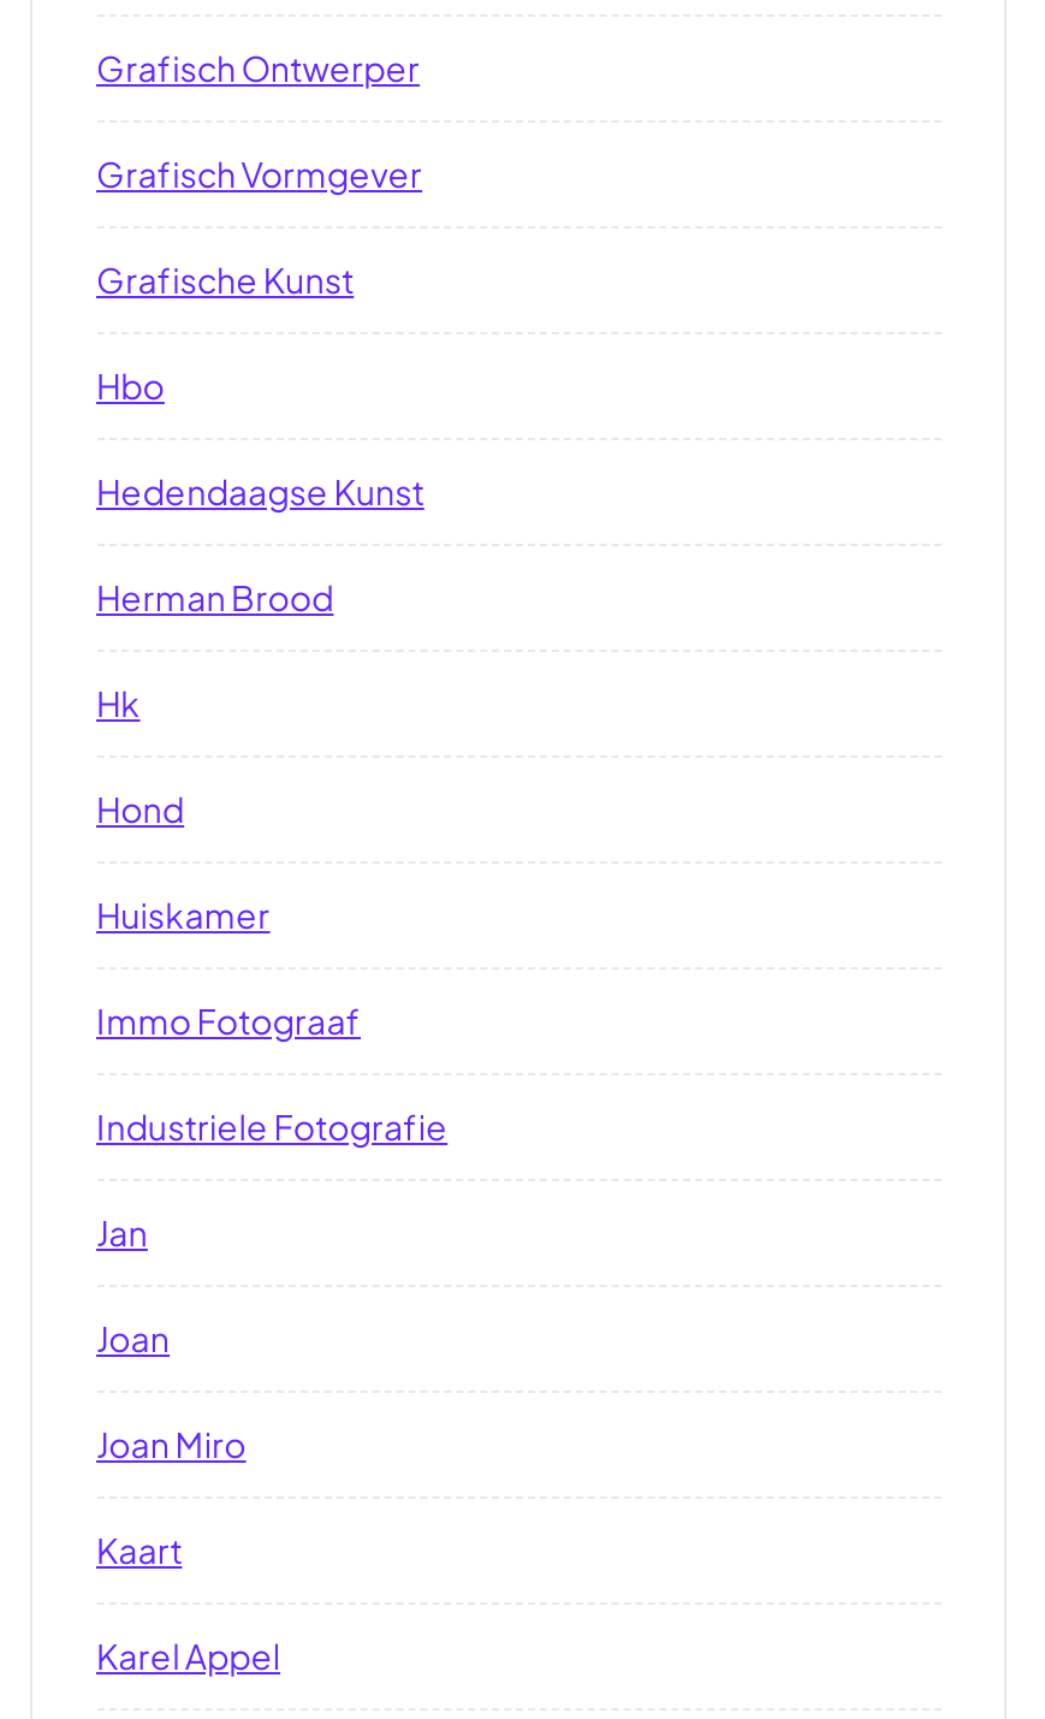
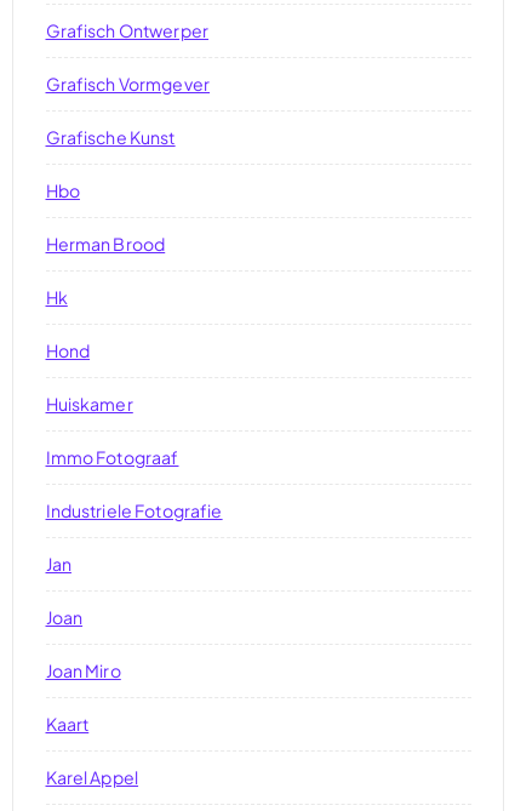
[96,469,424,513] Hedendaagse Kunst -> none

